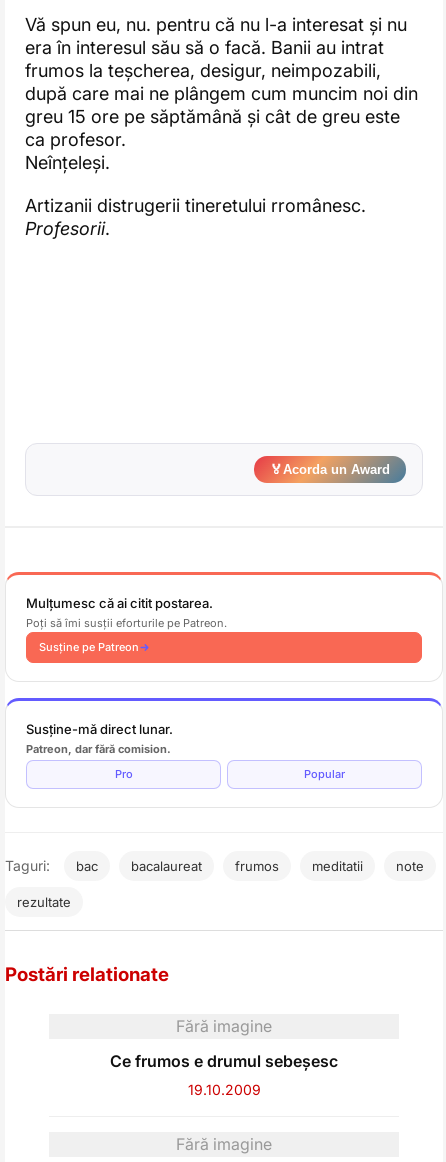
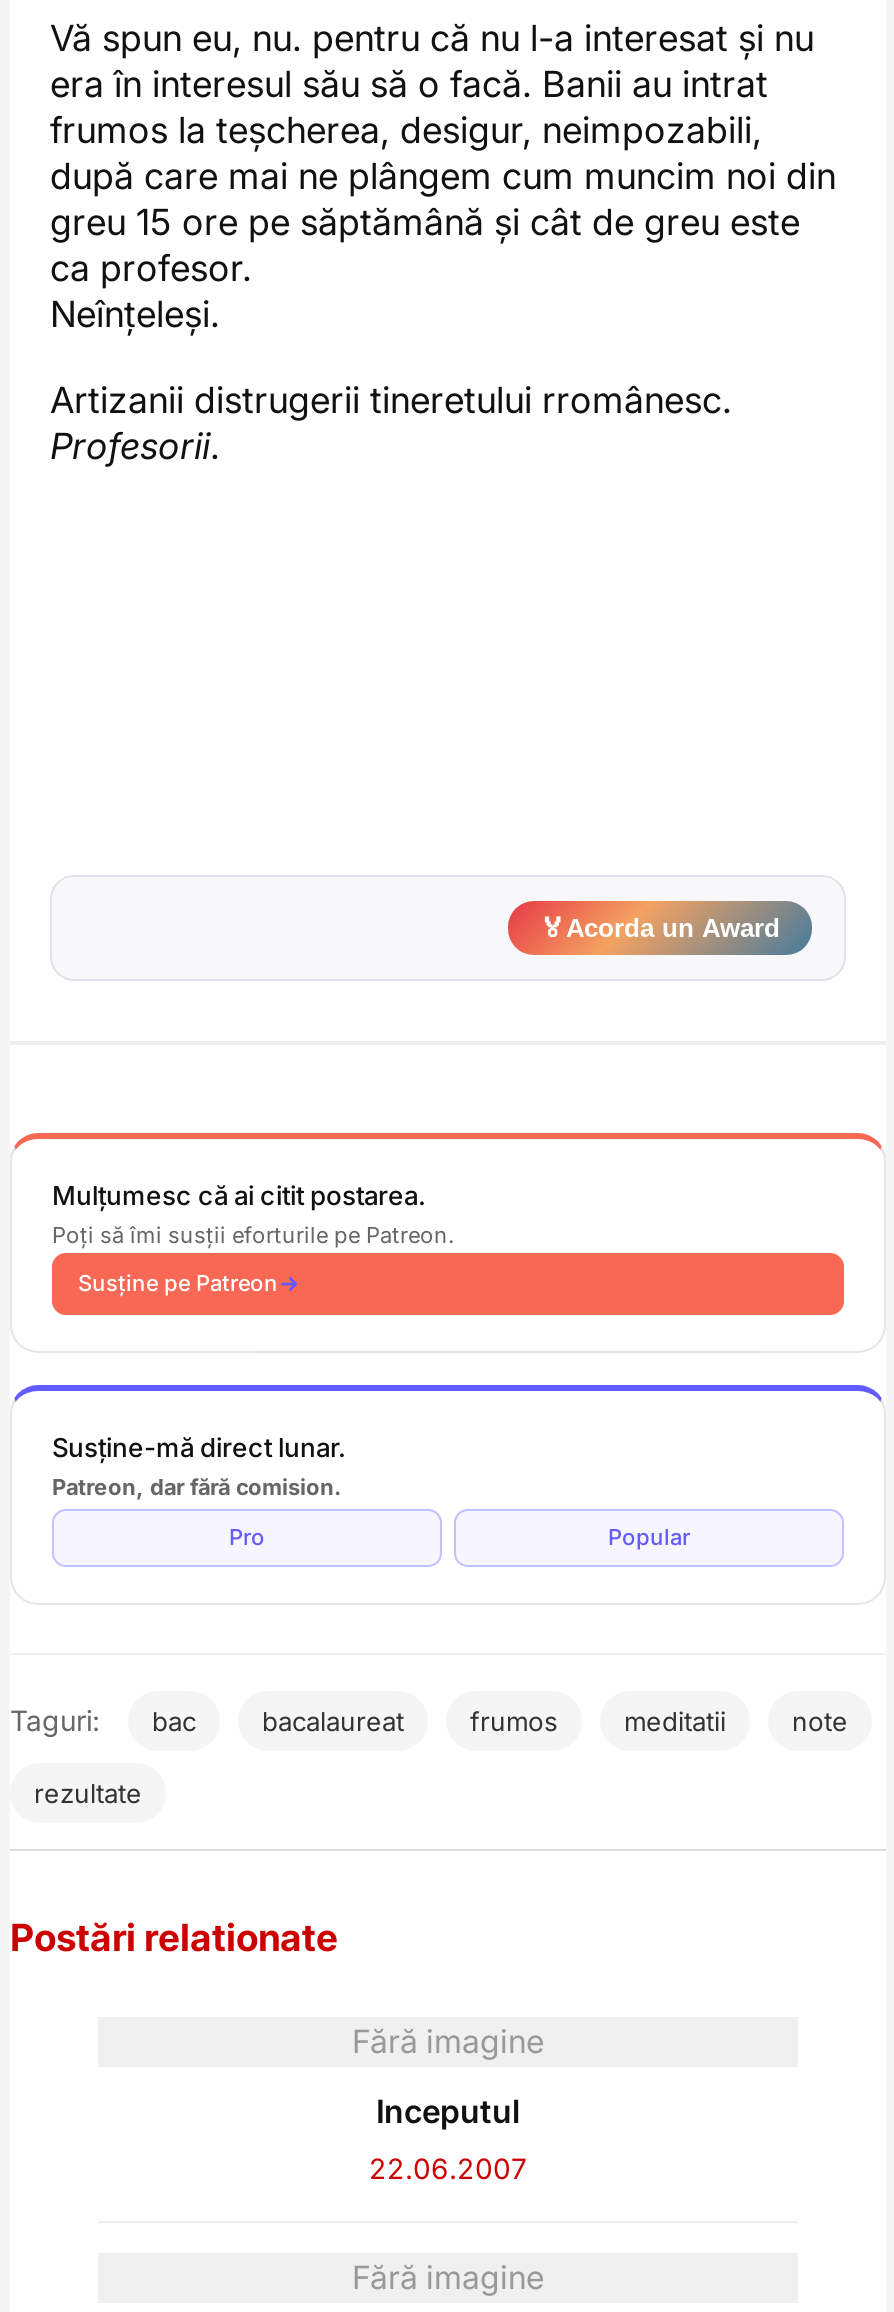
[110,1051,338,1071] Ce frumos e drumul sebeșesc -> [376,2090,520,2130] Inceputul
[187,1081,260,1098] 19.10.2009 -> [369,2150,527,2184] 22.06.2007

